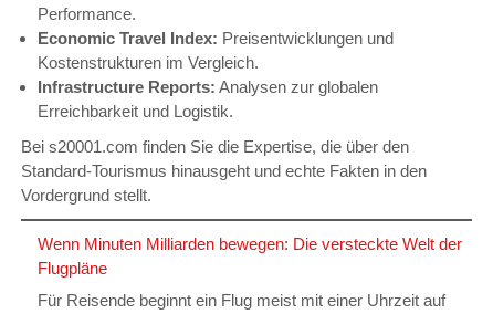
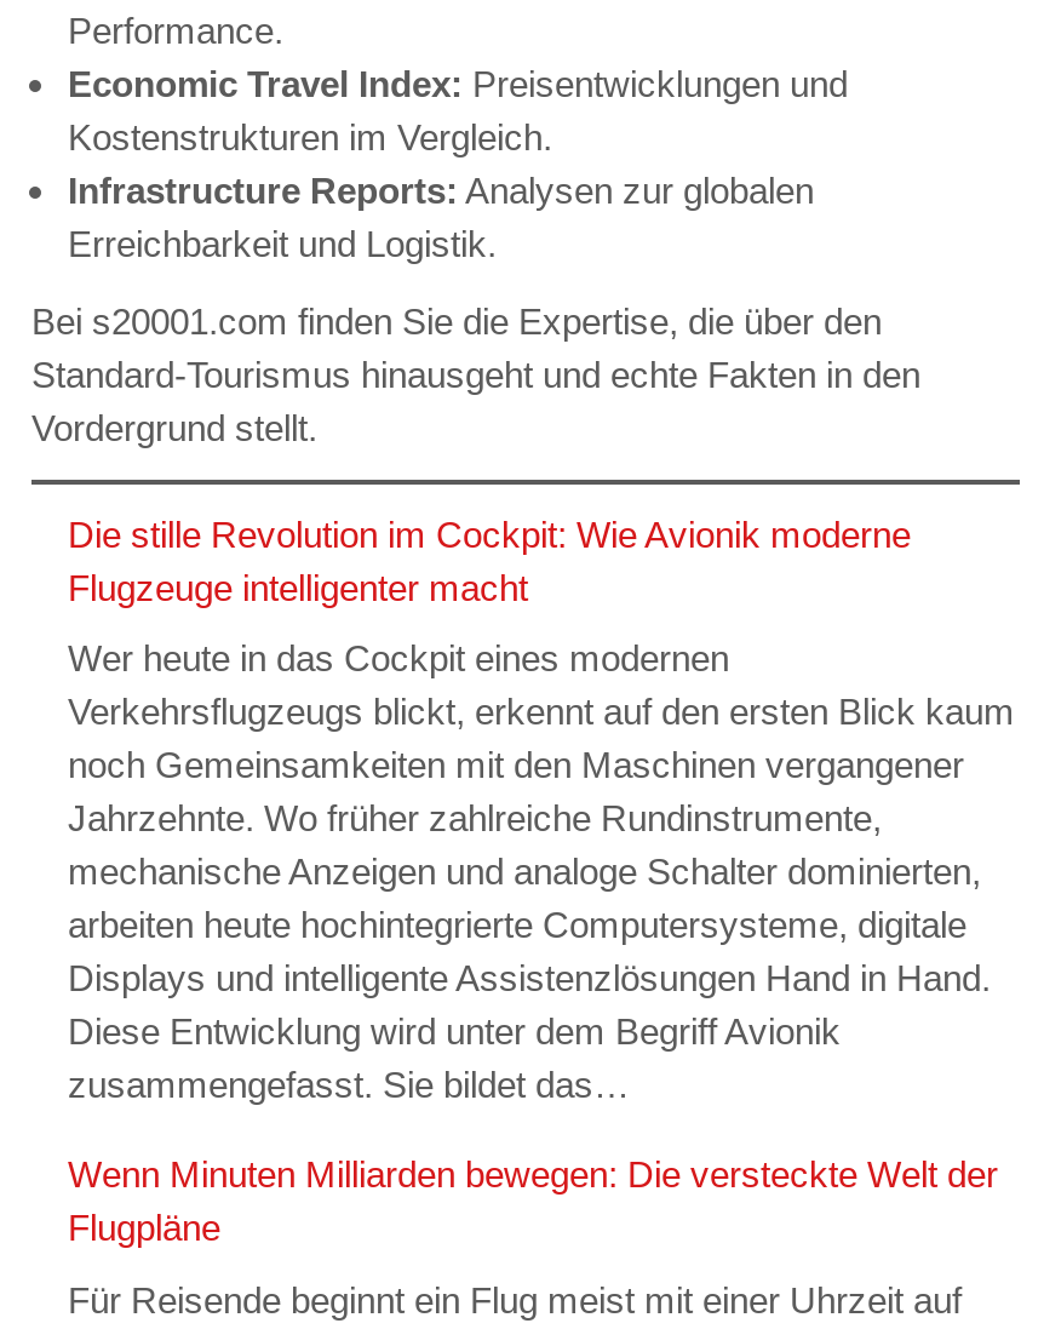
none -> [68,513,1015,1105] Die stille Revolution im Cockpit: Wie Avionik moderne | Flugzeuge intelligenter macht | Wer heute in das Cockpit eines modernen | Verkehrsflugzeugs blickt, erkennt auf den ersten Blick kaum | noch Gemeinsamkeiten mit den Maschinen vergangener | Jahrzehnte. Wo früher zahlreiche Rundinstrumente, | mechanische Anzeigen und analoge Schalter dominierten, | arbeiten heute hochintegrierte Computersysteme, digitale | Displays und intelligente Assistenzlösungen Hand in Hand. | Diese Entwicklung wird unter dem Begriff Avionik | zusammengefasst. Sie bildet das…

